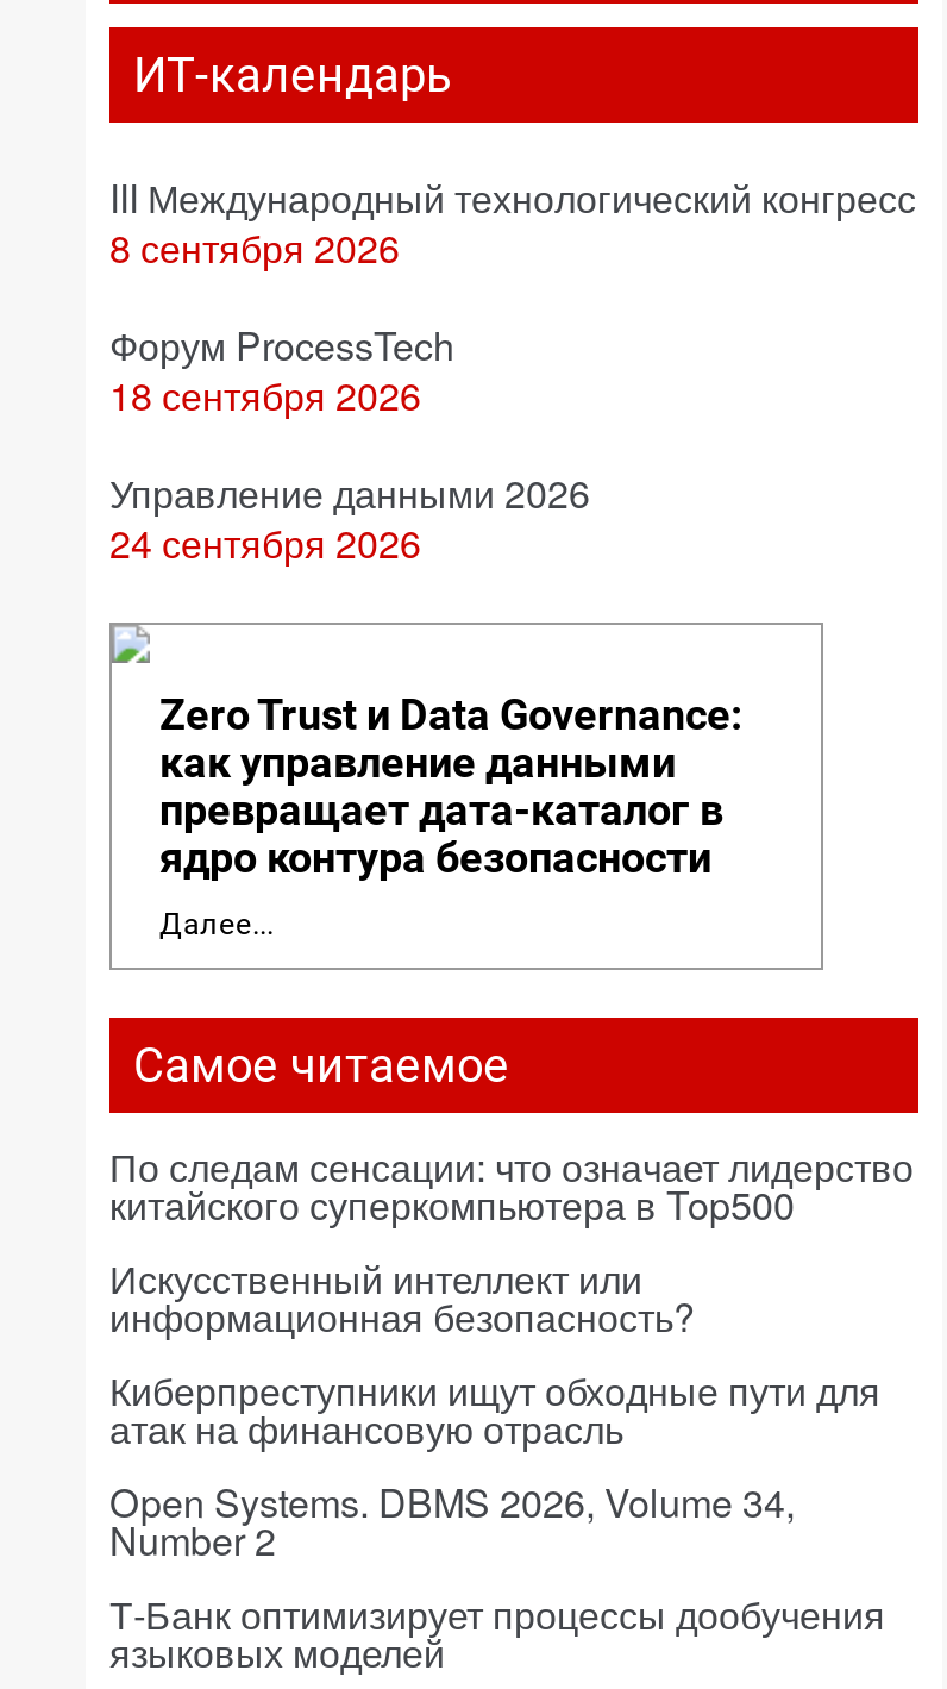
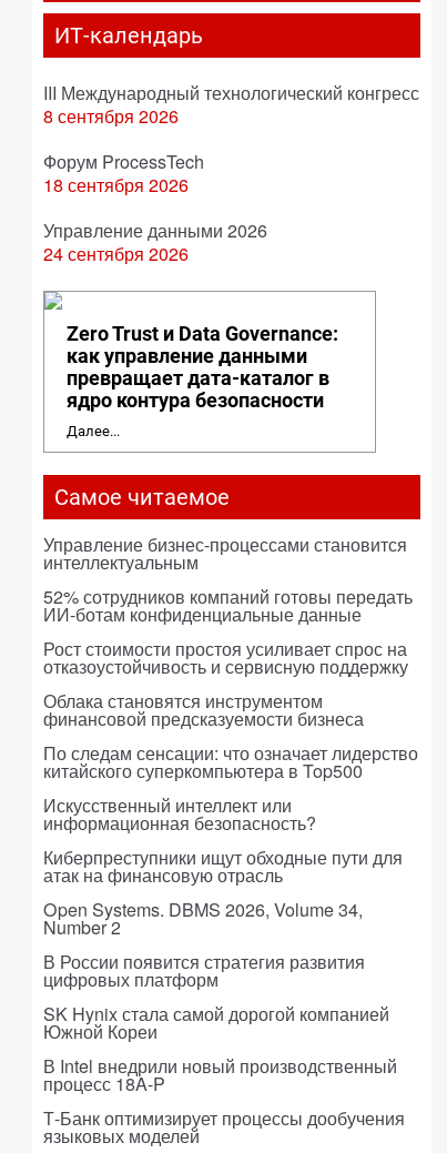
none -> [43,531,413,731] Управление бизнес-процессами становится | интеллектуальным | 52% сотрудников компаний готовы передать | ИИ-ботам конфиденциальные данные | Рост стоимости простоя усиливает спрос на | отказоустойчивость и сервисную поддержку | Облака становятся инструментом | финансовой предсказуемости бизнеса
none -> [43,948,397,1096] В России появится стратегия развития | цифровых платформ | SK Hynix стала самой дорогой компанией | Южной Кореи | В Intel внедрили новый производственный | процесс 18A-P

